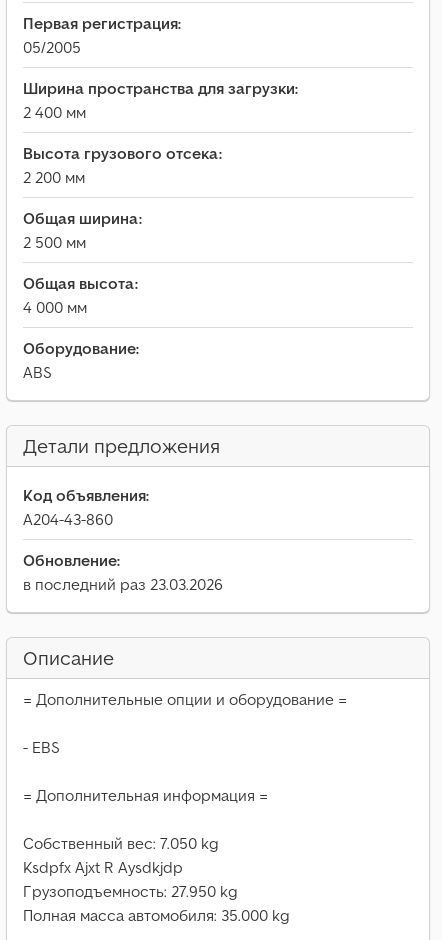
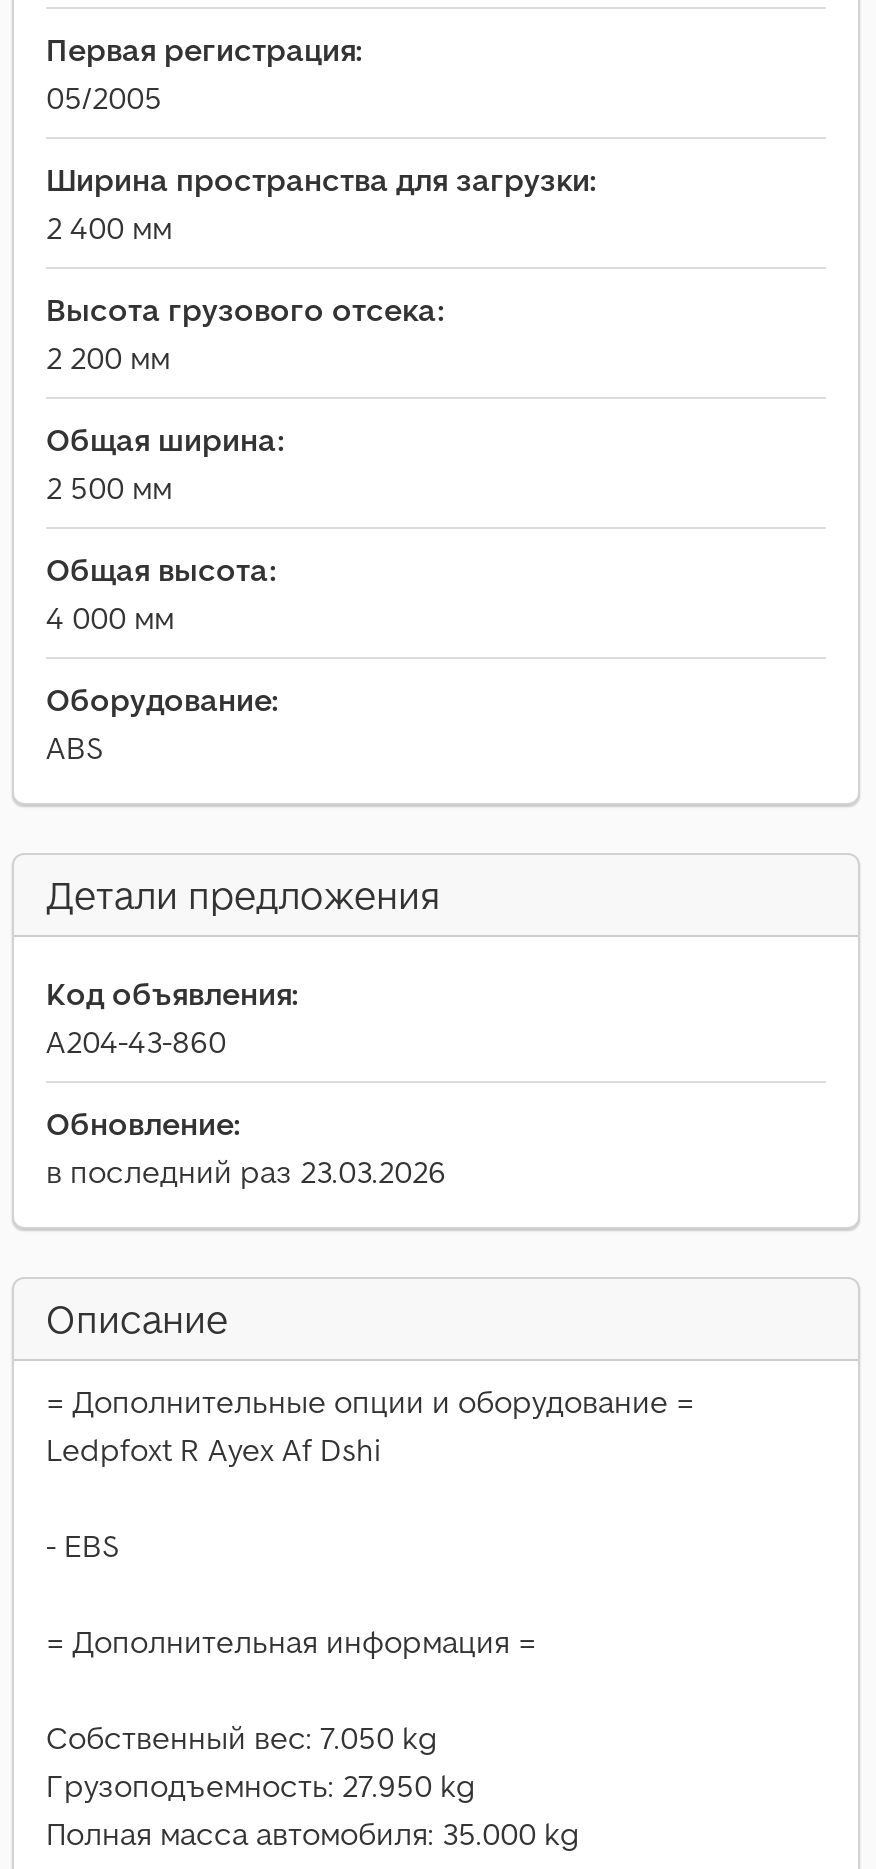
none -> [46,1429,380,1469] Ledpfoxt R Ayex Af Dshi
moved [23,737,268,853] -> [46,1525,536,1757]: - EBS | = Дополнительная информация = | Собственный вес: 7.050 kg
[23,857,183,877] Ksdpfx Ajxt R Aysdkjdp -> none

